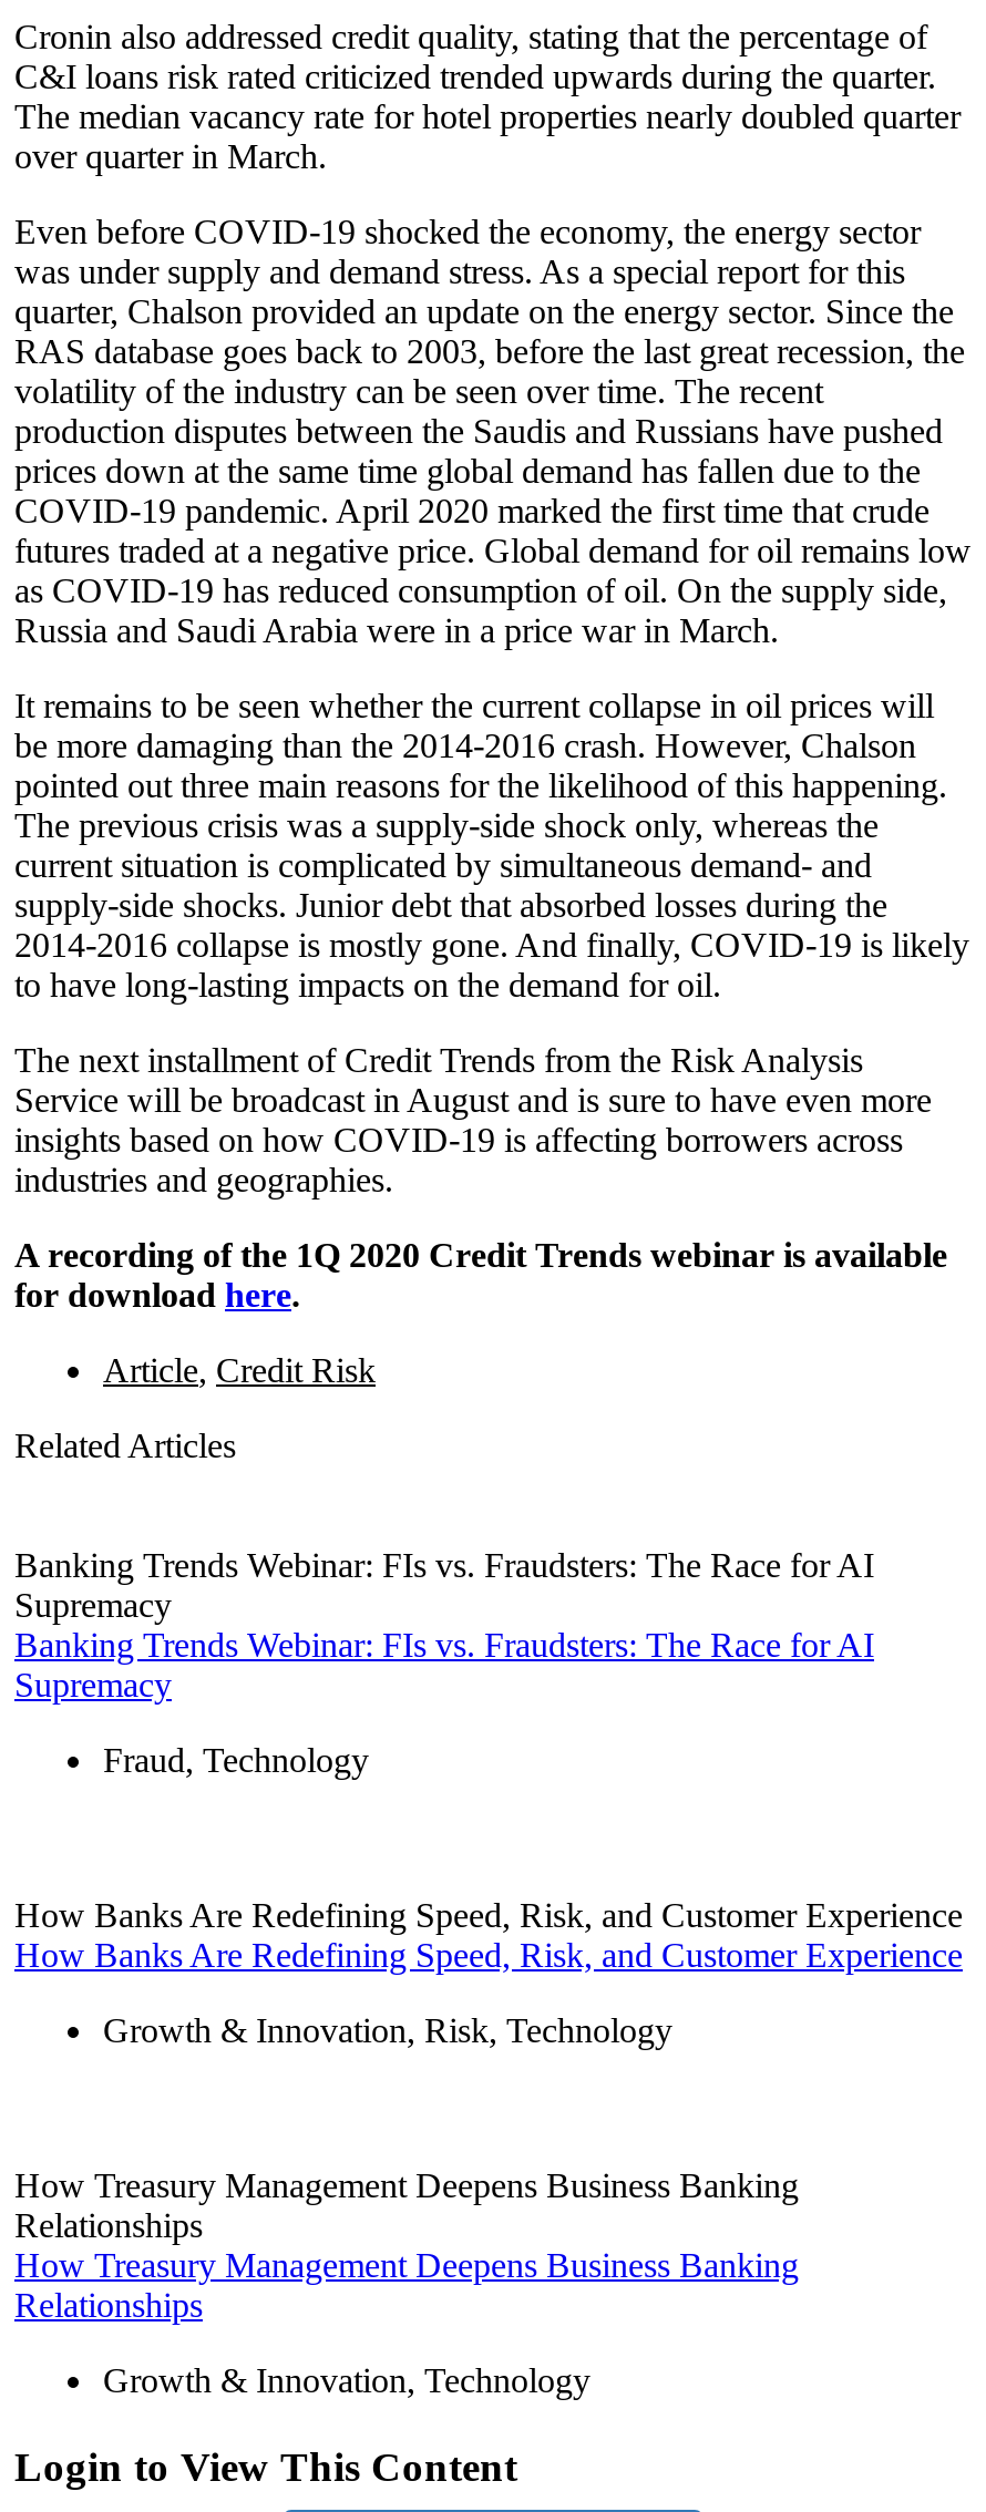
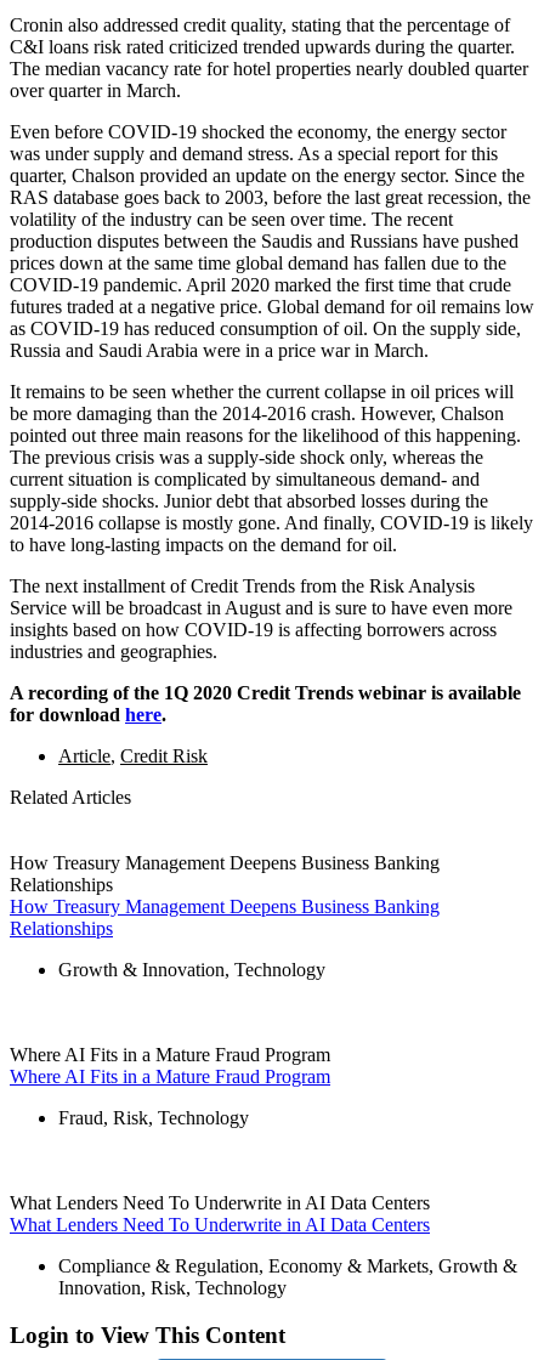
[14,1546,874,1778] Banking Trends Webinar: FIs vs. Fraudsters: The Race for AI | Supremacy | Banking Trends Webinar: FIs vs. Fraudsters: The Race for AI | Supremacy | Fraud, Technology -> none
[14,1896,963,2049] How Banks Are Redefining Speed, Risk, and Customer Experience | How Banks Are Redefining Speed, Risk, and Customer Experience | Growth & Innovation, Risk, Technology -> none
moved [14,2166,799,2399] -> [10,852,440,980]: How Treasury Management Deepens Business Banking | Relationships | How Treasury Management Deepens Business Banking | Relationships | Growth & Innovation, Technology
none -> [10,1044,330,1128] Where AI Fits in a Mature Fraud Program | Where AI Fits in a Mature Fraud Program | Fraud, Risk, Technology
none -> [10,1192,517,1298] What Lenders Need To Underwrite in AI Data Centers | What Lenders Need To Underwrite in AI Data Centers | Compliance & Regulation, Economy & Markets, Growth & | Innovation, Risk, Technology

